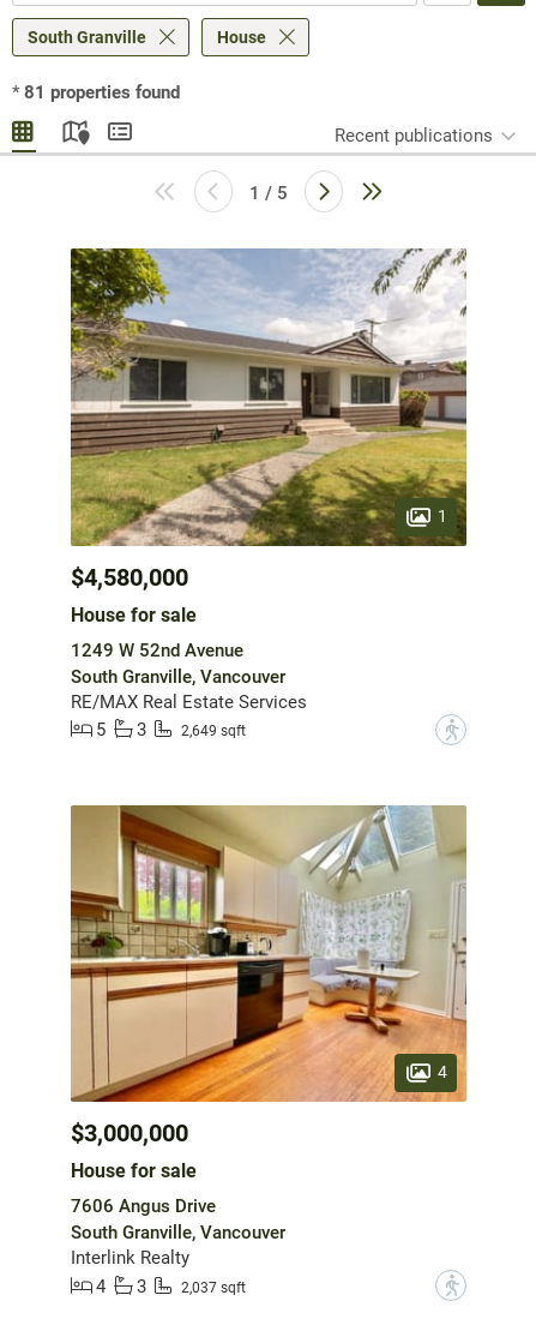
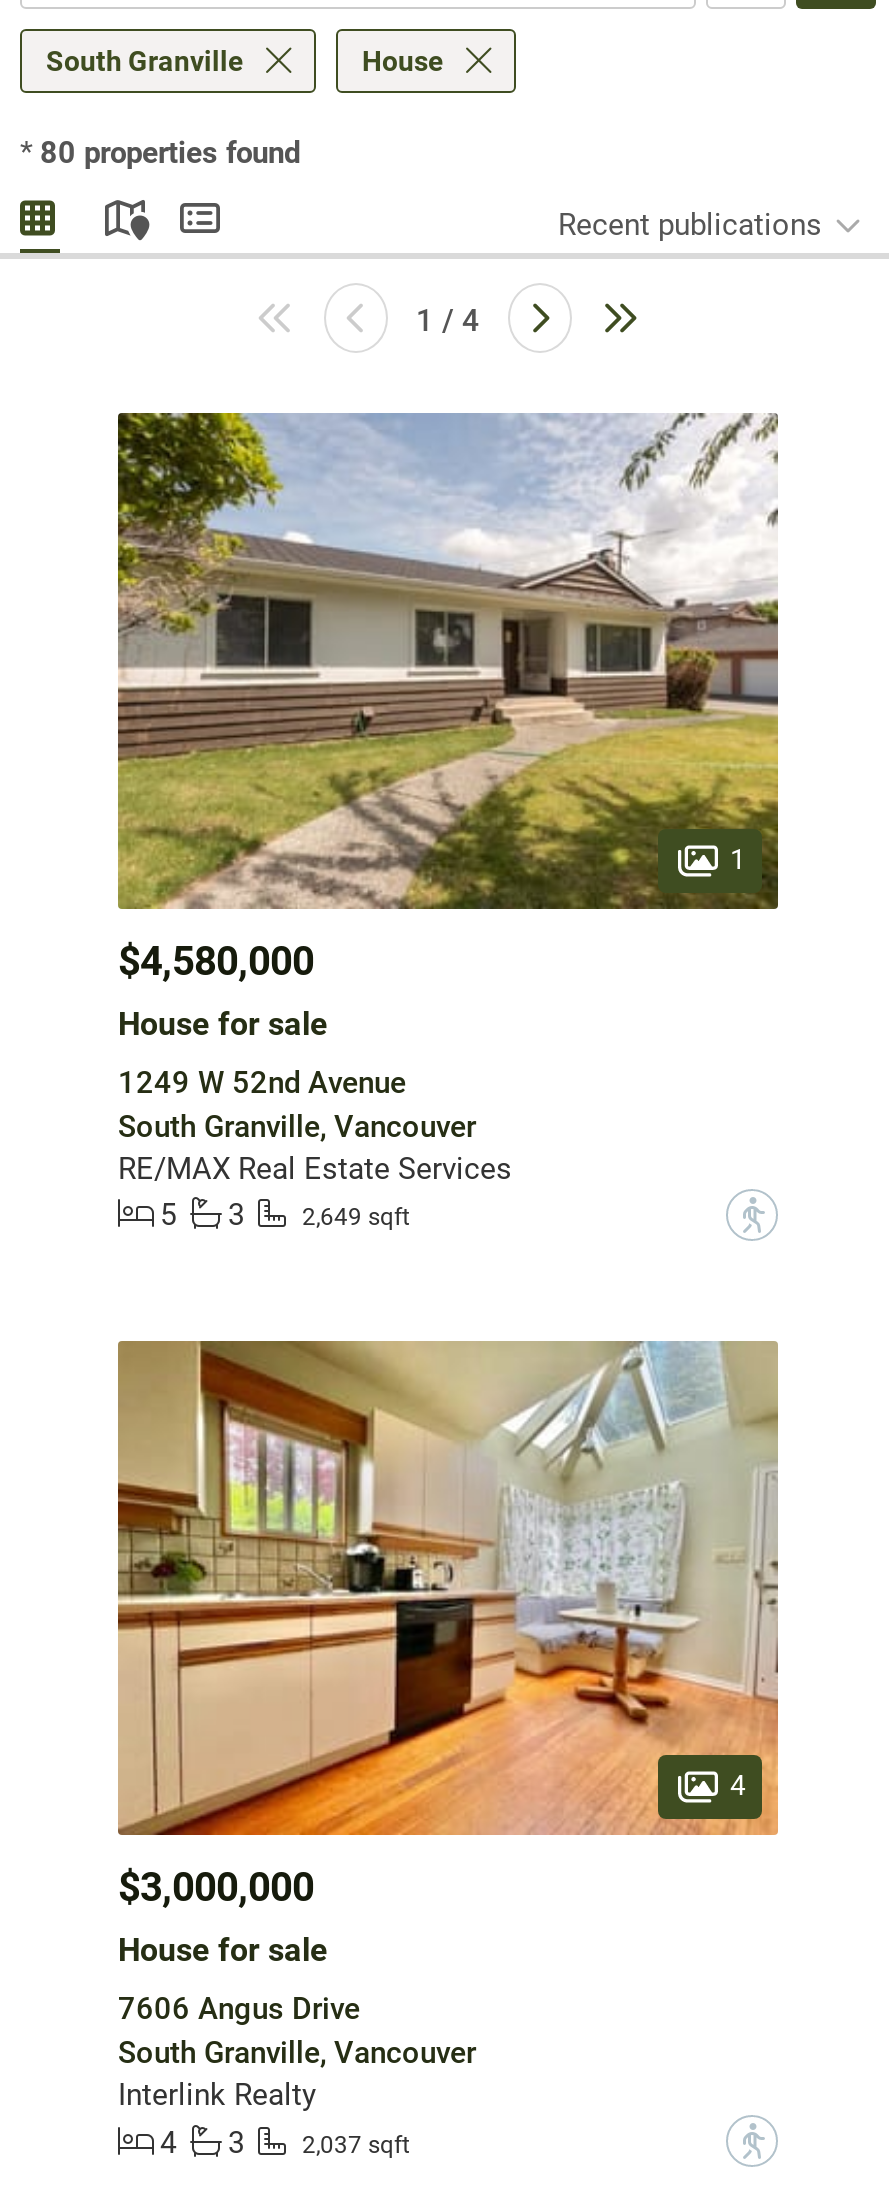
[12,82,180,103] * 81 properties found -> [20,135,300,171] * 80 properties found
[249,182,288,204] 1 / 5 -> [416,303,480,339] 1 / 4

